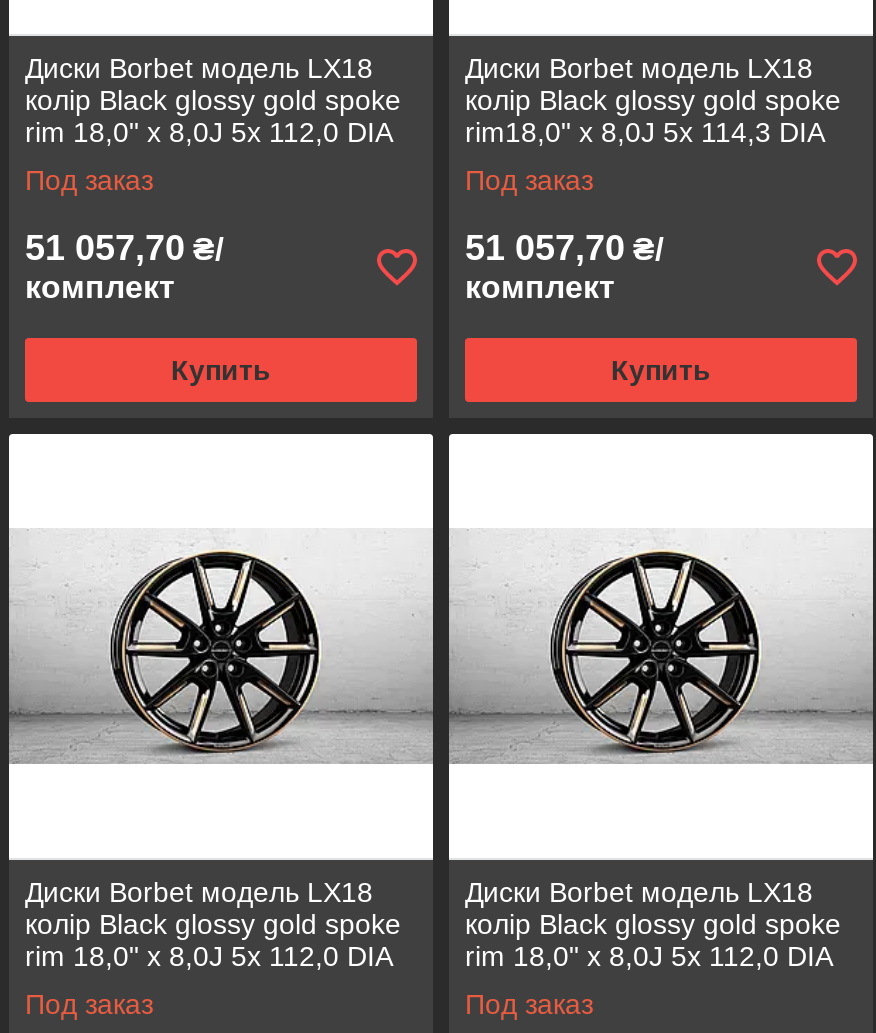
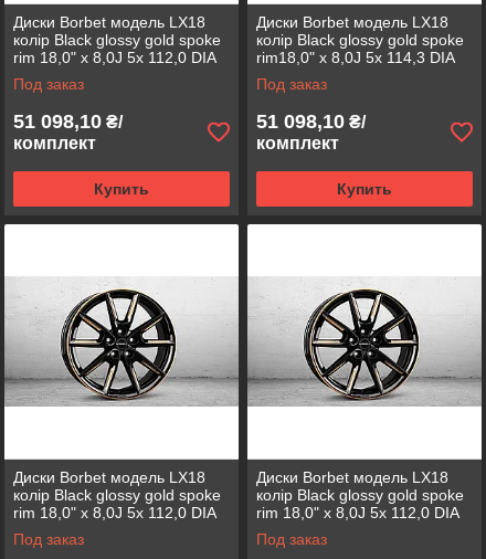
[25,228,223,268] 51 057,70 ₴/ -> [13,111,123,133] 51 098,10 ₴/
[465,228,663,268] 51 057,70 ₴/ -> [256,111,366,133] 51 098,10 ₴/

